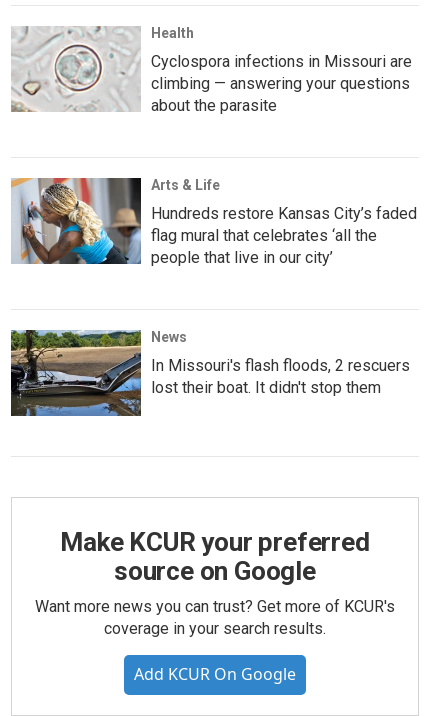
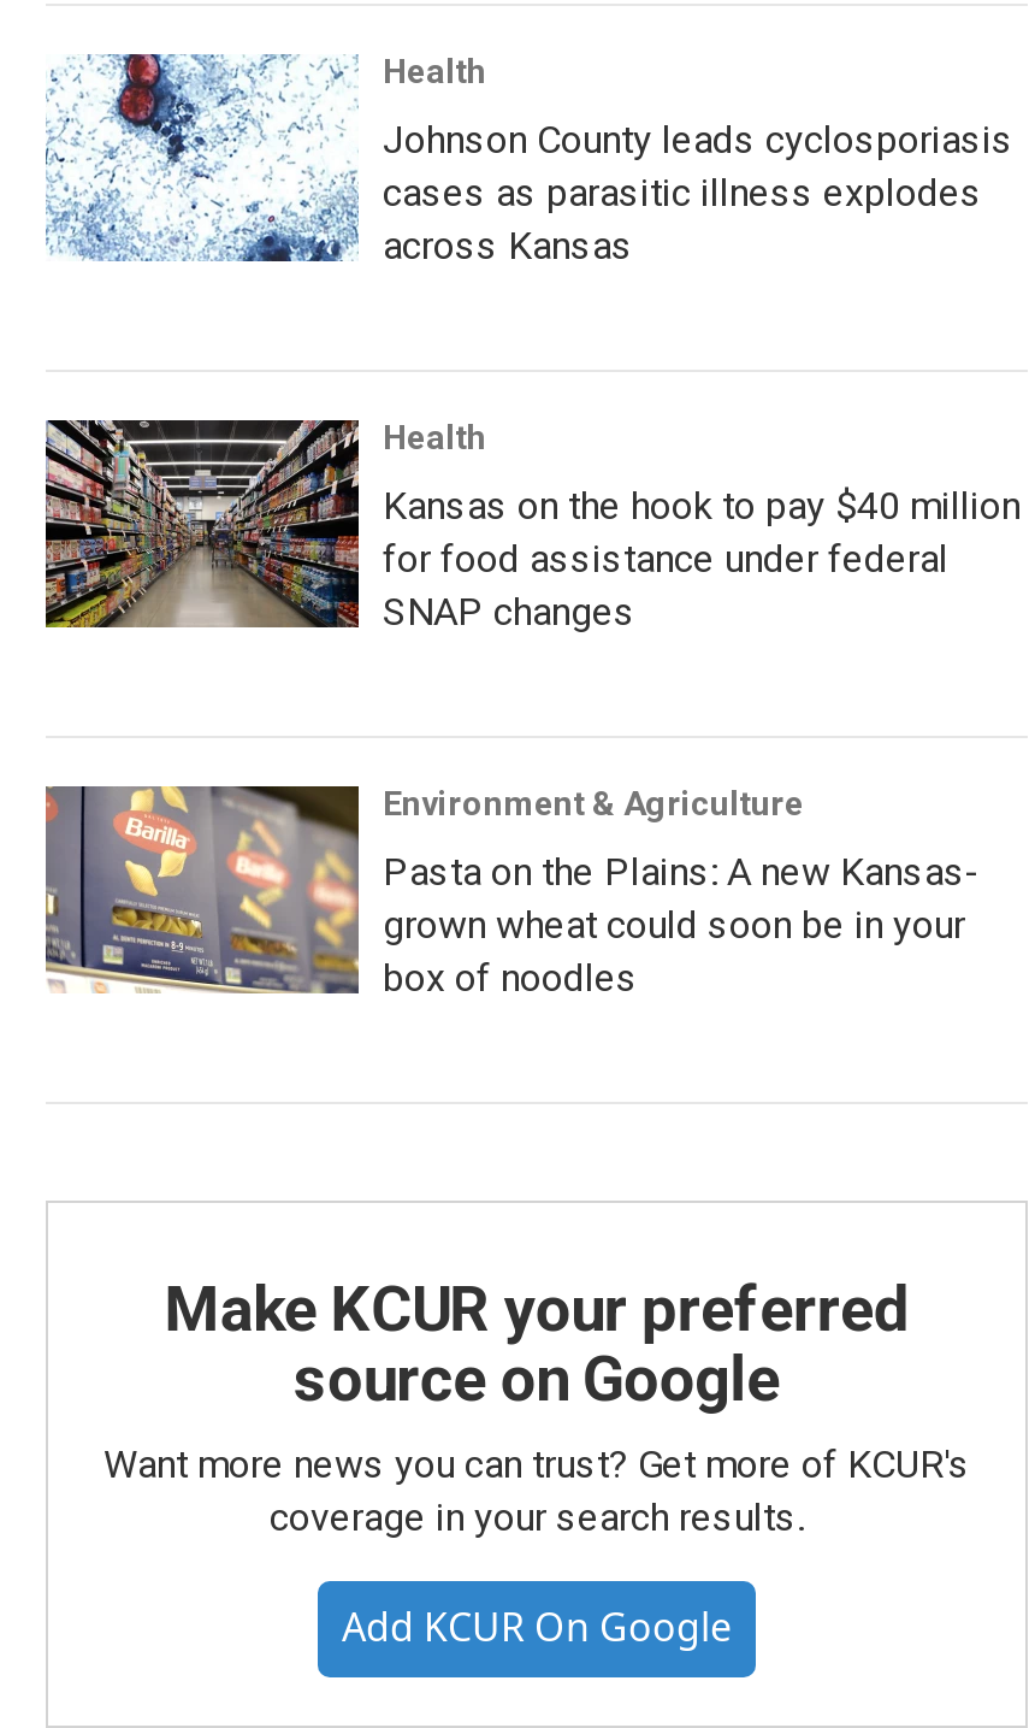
[10,25,412,114] [image] | Cyclospora infections in Missouri are | climbing — answering your questions | about the parasite -> [46,52,1013,267] [image] | Johnson County leads cyclosporiasis | cases as parasitic illness explodes | across Kansas
[11,176,220,265] [image] | Arts & Life -> [43,417,486,630] [image] | Health
[151,203,417,266] Hundreds restore Kansas City’s faded | flag mural that celebrates ‘all the | people that live in our city’ -> [383,482,1021,633] Kansas on the hook to pay $40 million | for food assistance under federal | SNAP changes
[10,328,187,417] [image] | News -> [43,783,804,996] [image] | Environment & Agriculture
[151,355,410,396] In Missouri's flash floods, 2 rescuers | lost their boat. It didn't stop them -> [383,848,980,999] Pasta on the Plains: A new Kansas- | grown wheat could soon be in your | box of noodles

